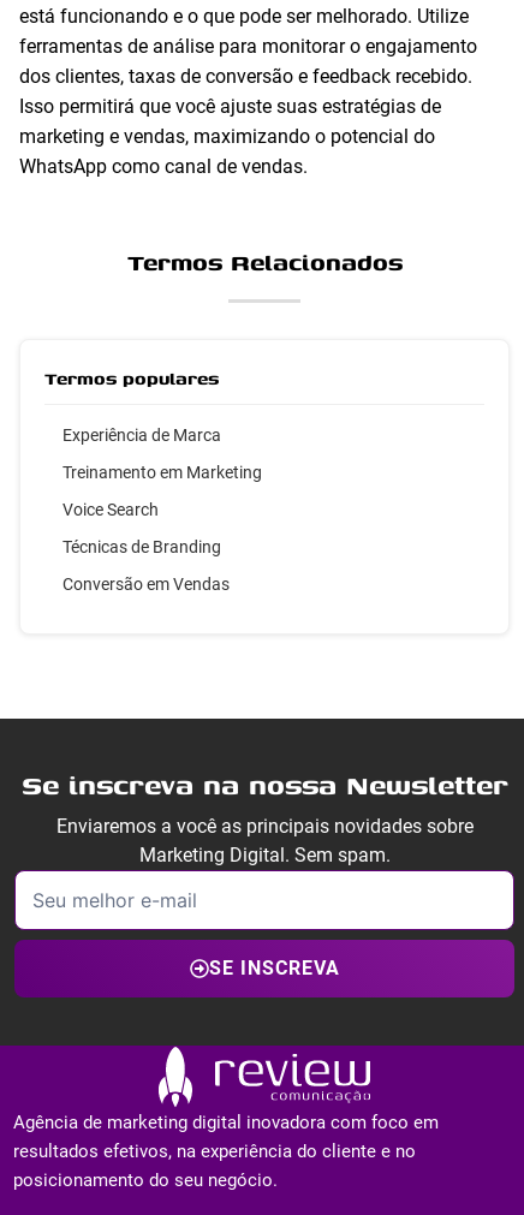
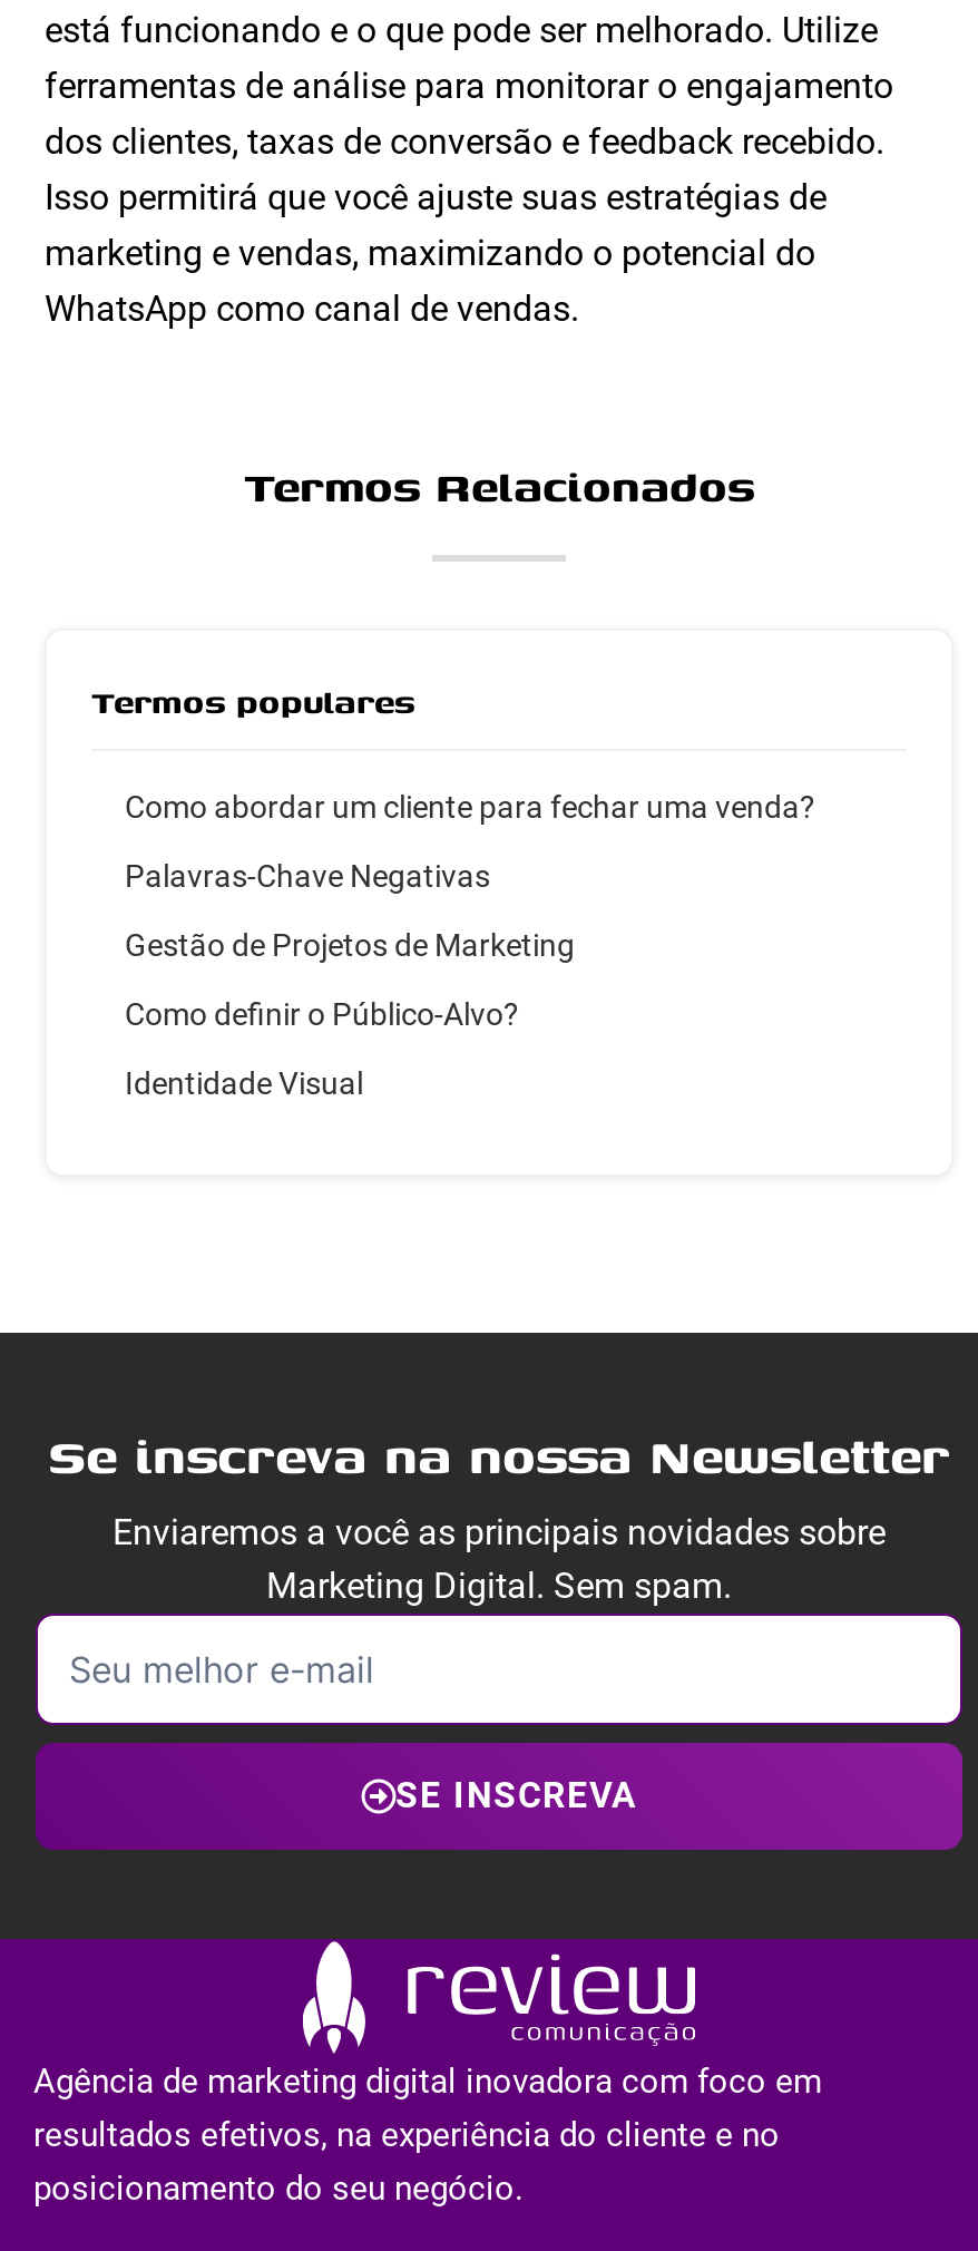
[62,426,221,445] Experiência de Marca -> [125,789,815,825] Como abordar um cliente para fechar uma venda?
[62,463,262,482] Treinamento em Marketing -> [125,859,490,894] Palavras-Chave Negativas
[62,500,159,519] Voice Search -> [125,928,575,963] Gestão de Projetos de Marketing
[62,537,221,557] Técnicas de Branding -> [125,997,519,1032] Como definir o Público-Alvo?
[62,575,230,594] Conversão em Vendas -> [125,1066,363,1101] Identidade Visual

